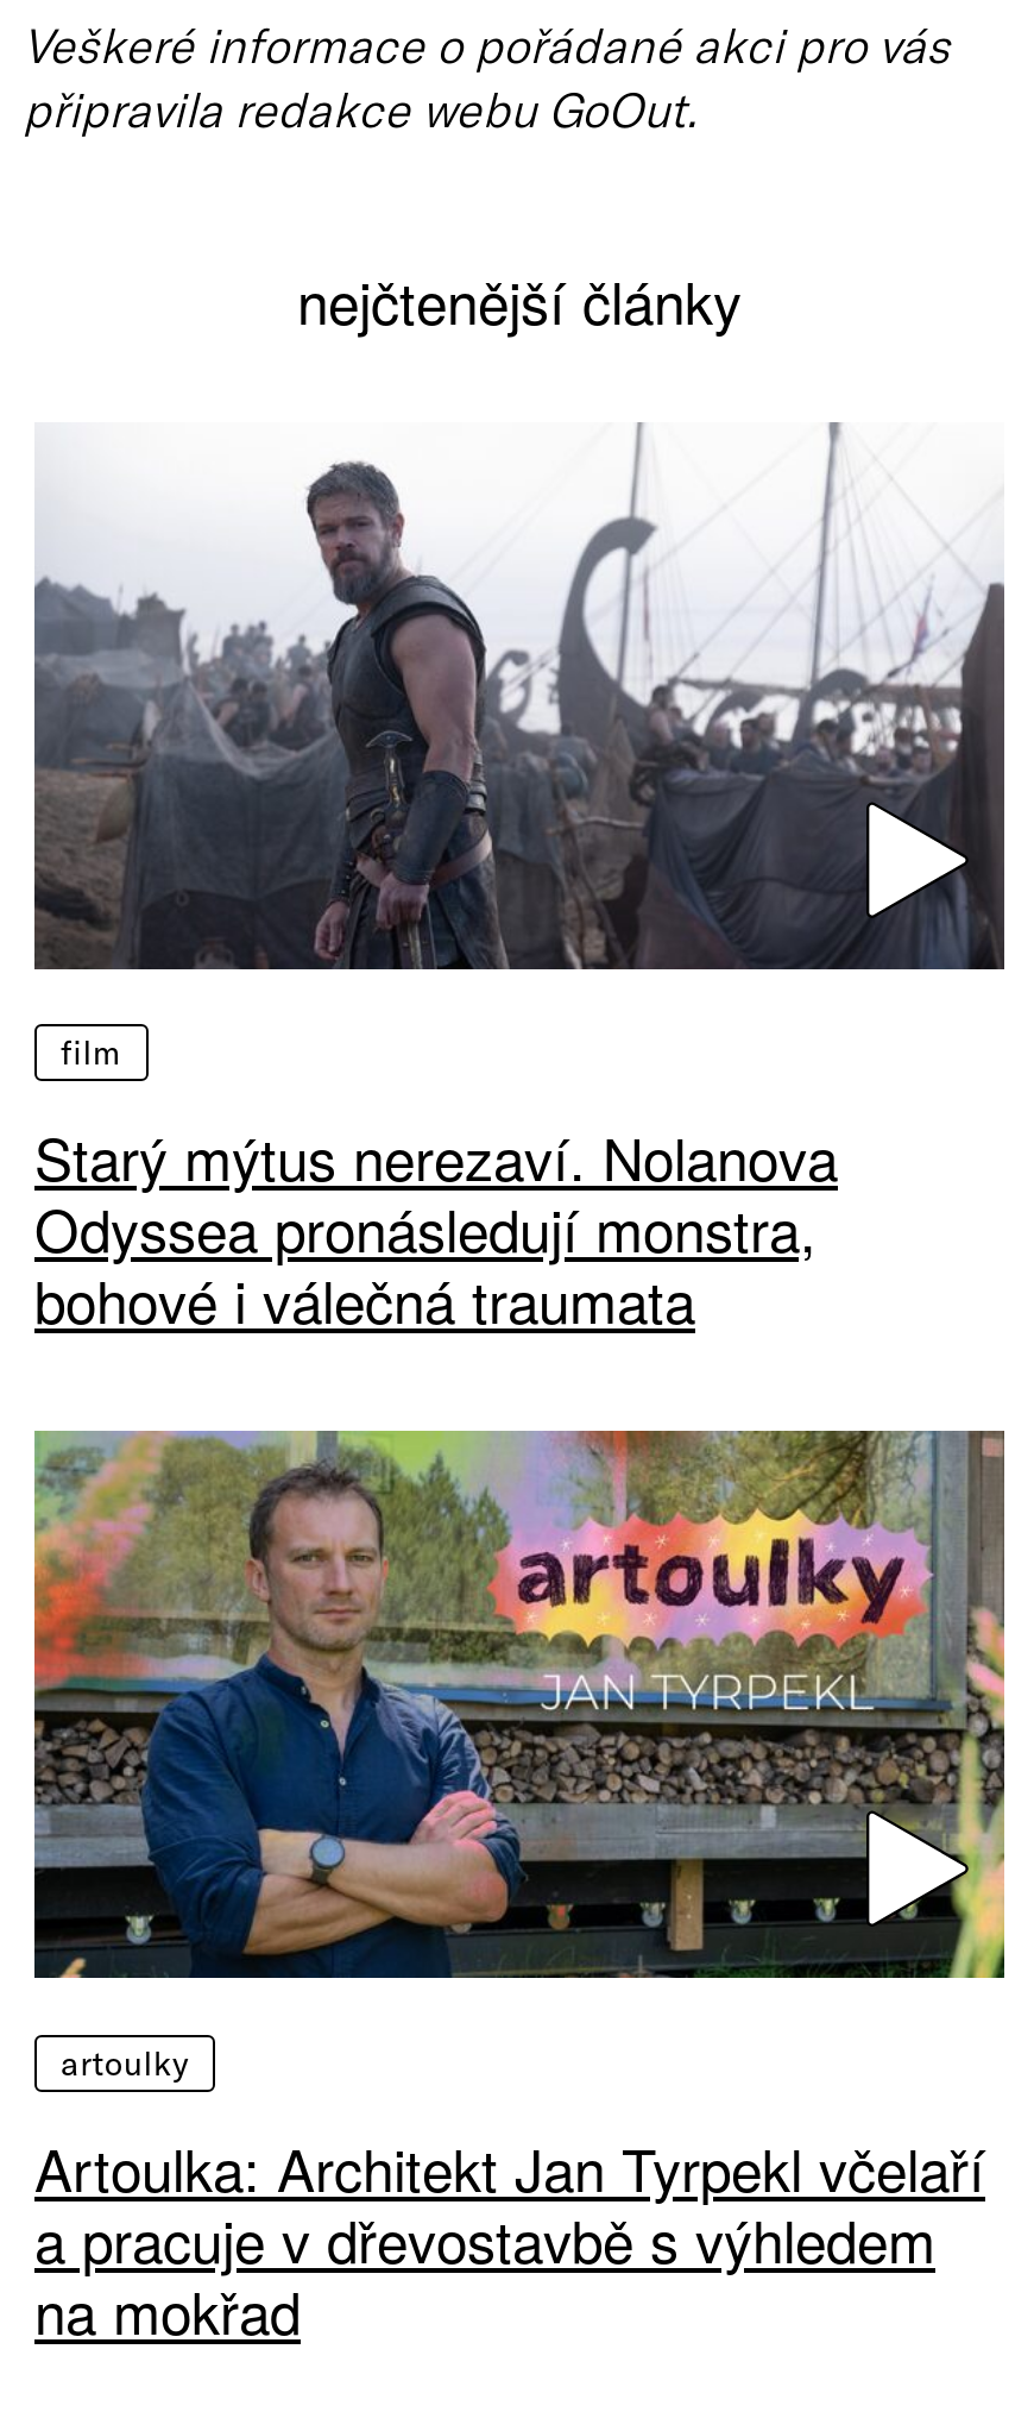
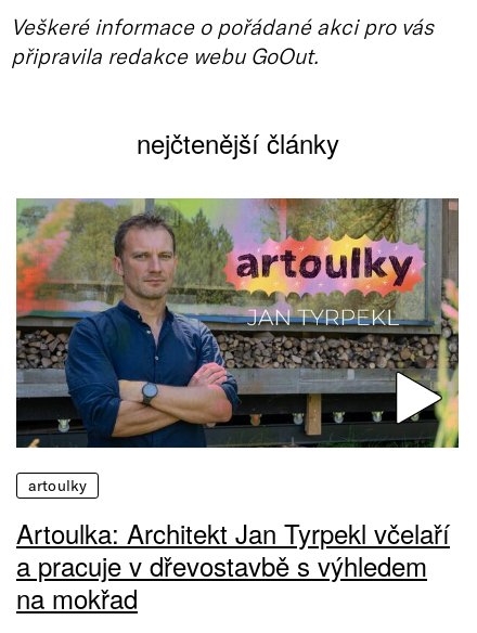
[32,422,1007,1342] [image] | film | Starý mýtus nerezaví. Nolanova | Odyssea pronásledují monstra, | bohové i válečná traumata -> none

